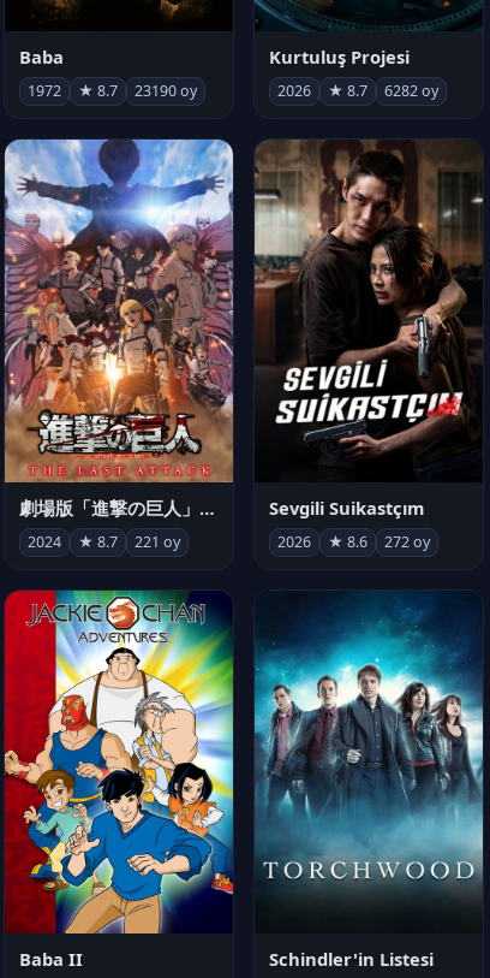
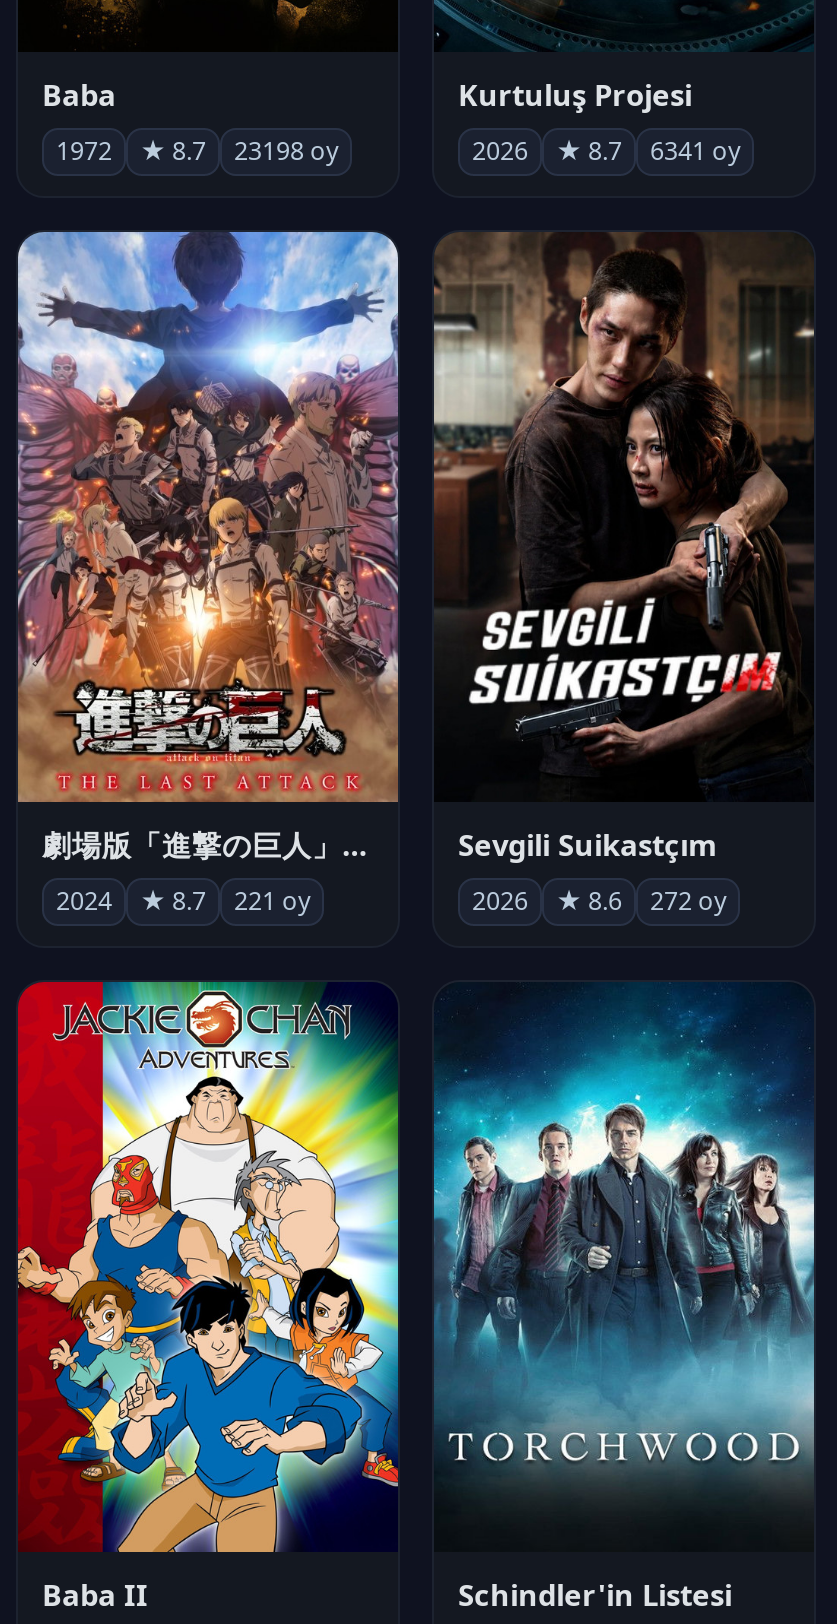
[135,81,197,101] 23190 oy -> [234,134,338,168] 23198 oy
[384,81,438,101] 6282 oy -> [650,134,740,168] 6341 oy

